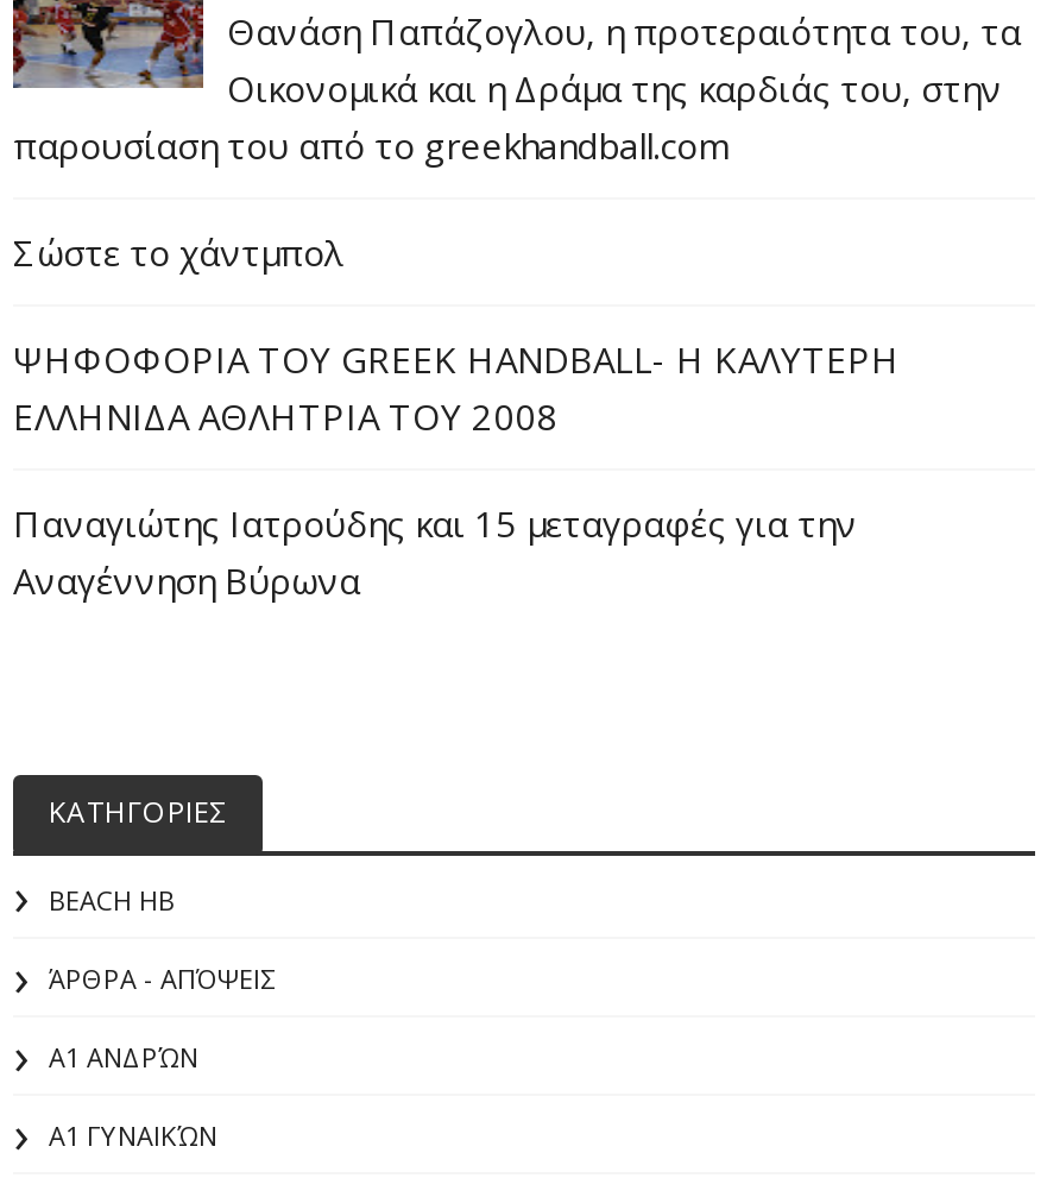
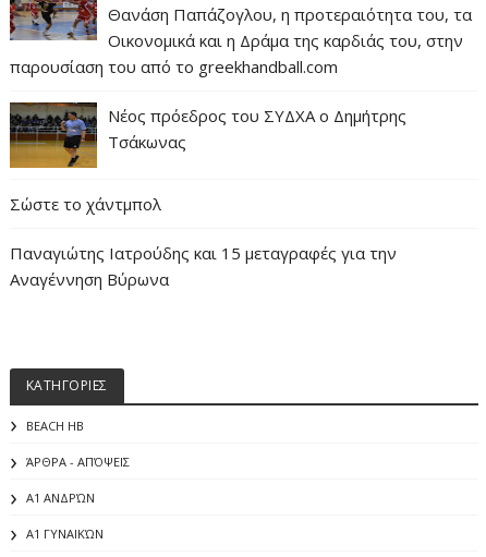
none -> [9,101,406,153] [image] | Νέος πρόεδρος του ΣΥΔΧΑ ο Δημήτρης | Τσάκωνας
moved [13,229,343,276] -> [10,193,161,215]: Σώστε το χάντμπολ
[13,336,900,440] ΨΗΦΟΦΟΡΙΑ ΤΟΥ GREEK HANDBALL- H ΚΑΛΥΤΕΡΗ | ΕΛΛΗΝΙΔΑ ΑΘΛΗΤΡΙΑ ΤΟΥ 2008 -> none

